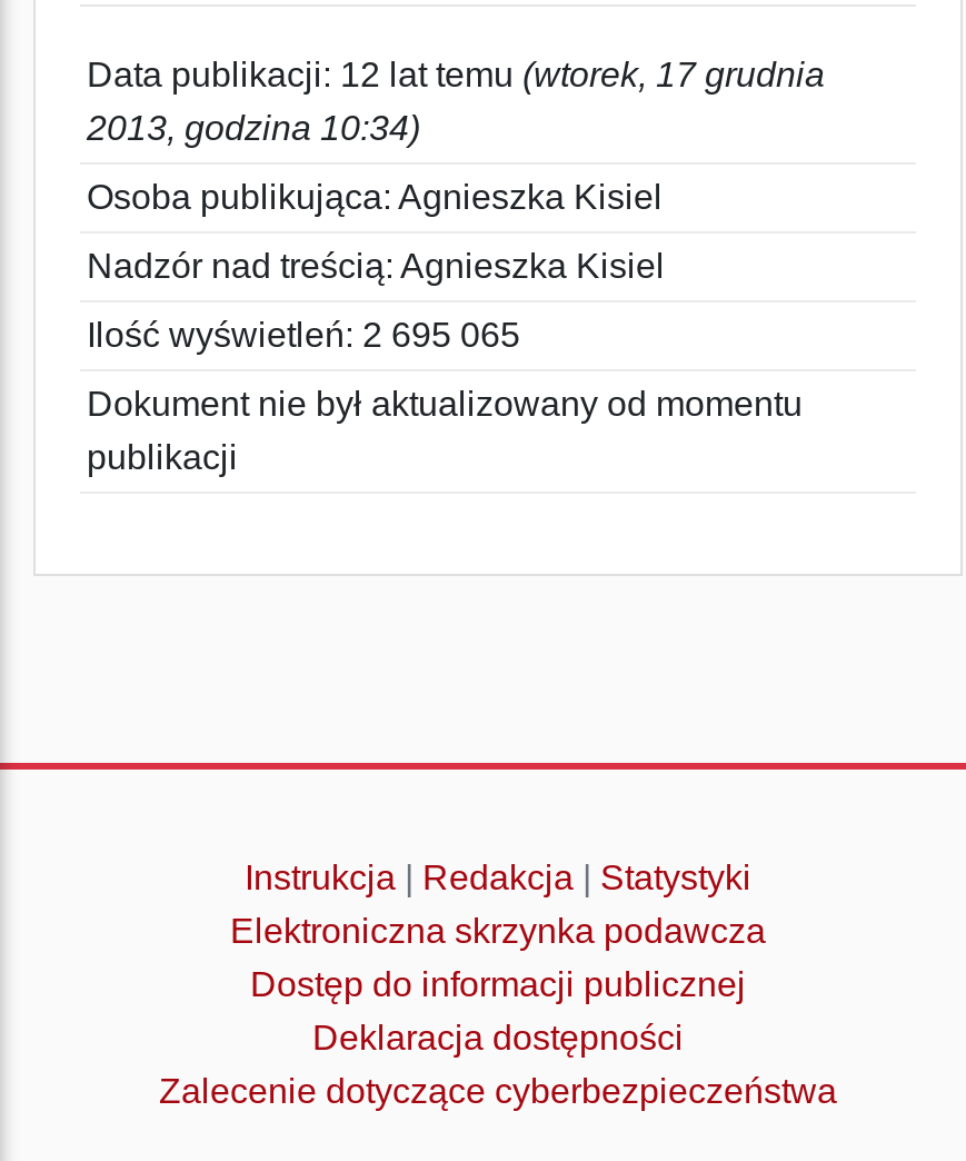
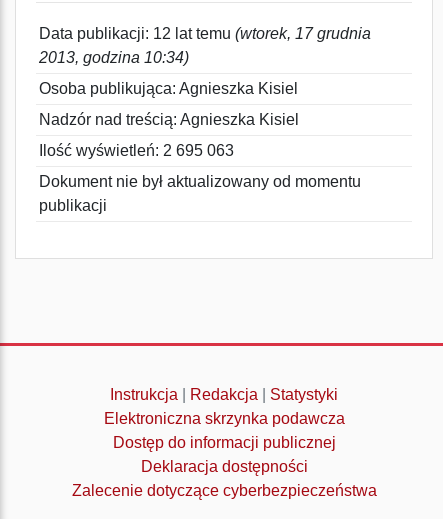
[87,316,520,354] Ilość wyświetleń: 2 695 065 -> [39,142,234,159] Ilość wyświetleń: 2 695 063

